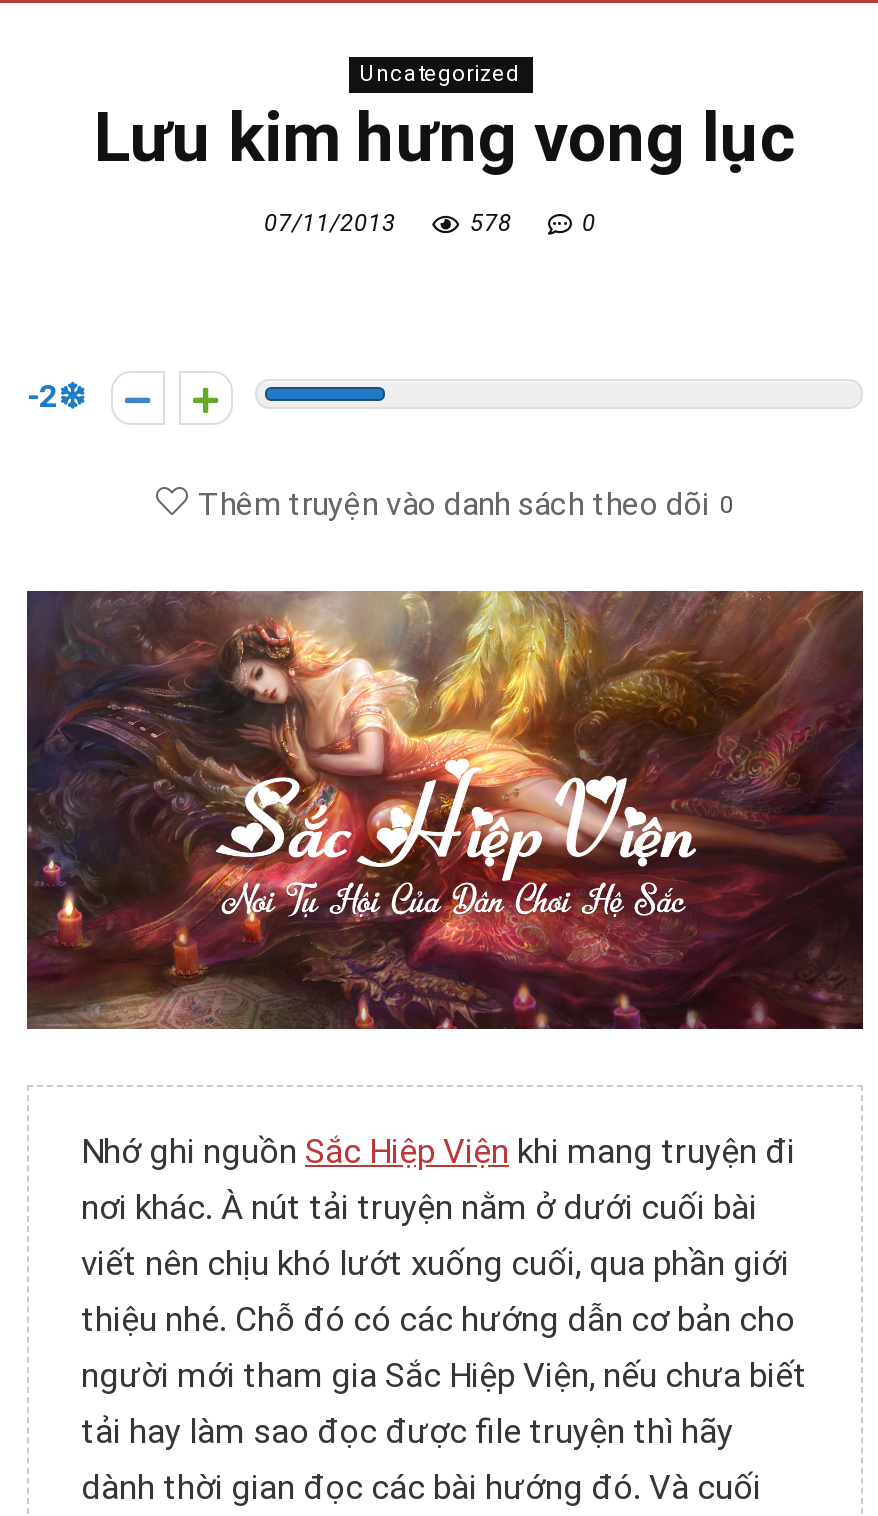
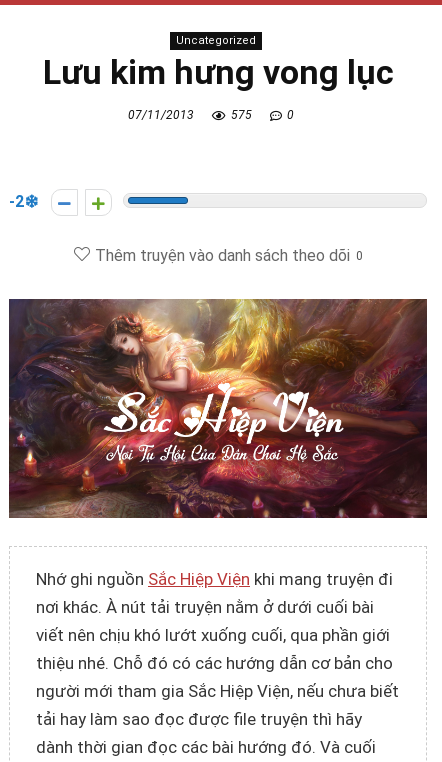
[470,209,512,237] 578 -> [230,108,251,122] 575

